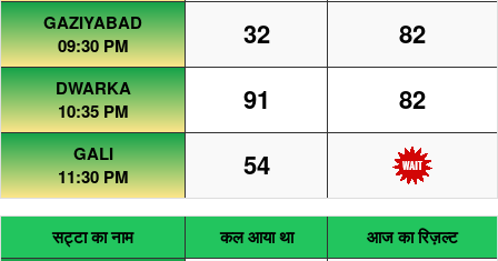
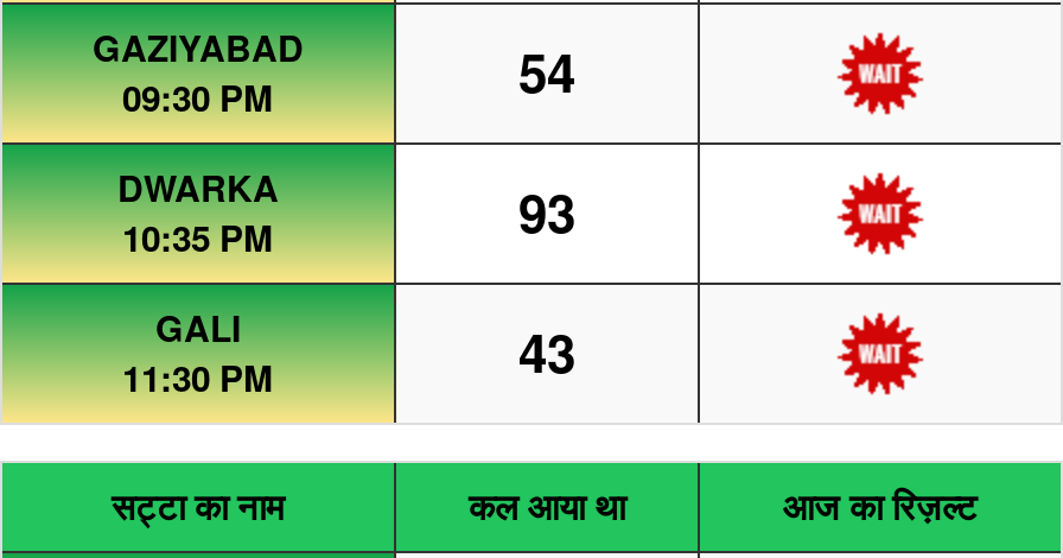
[243,16,426,51] 32 | 82 -> [518,33,575,109] 54
[243,81,426,117] 91 | 82 -> [518,173,575,249] 93
[243,147,270,182] 54 -> [518,313,575,389] 43

